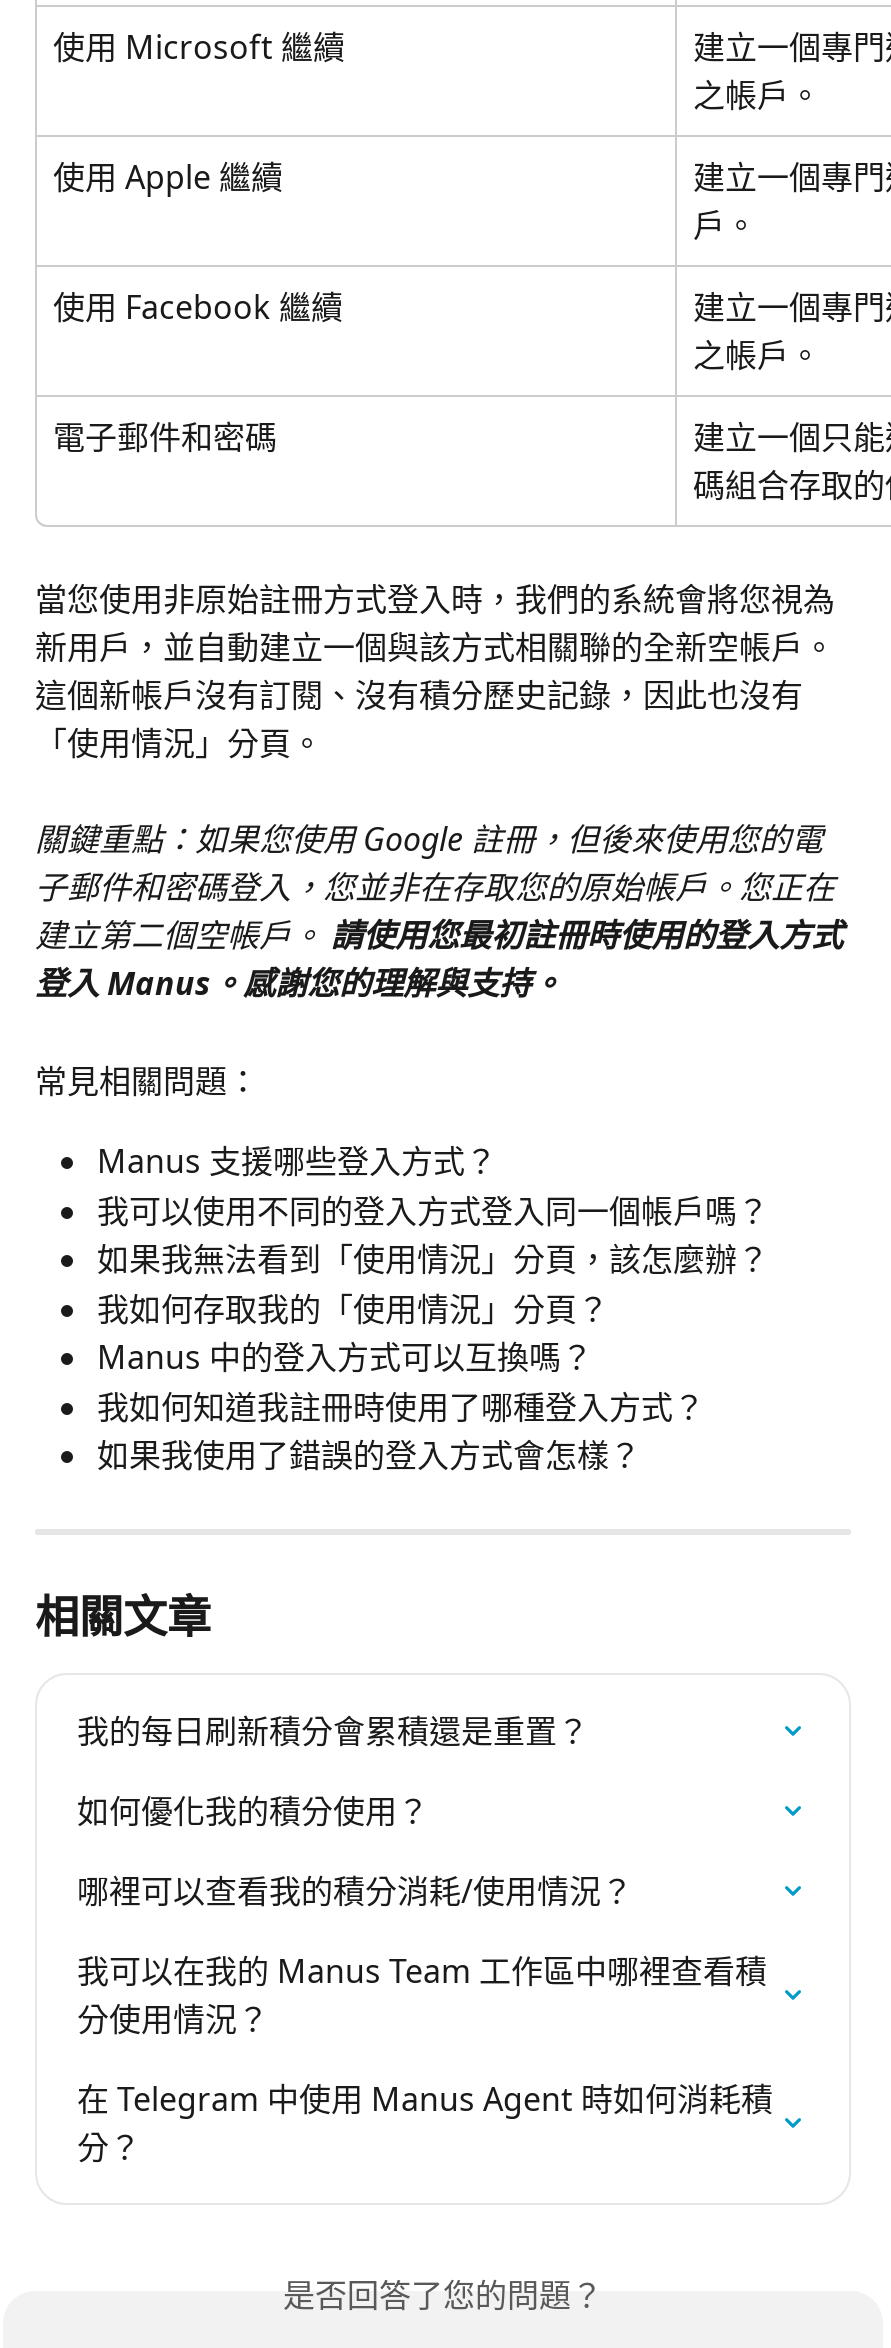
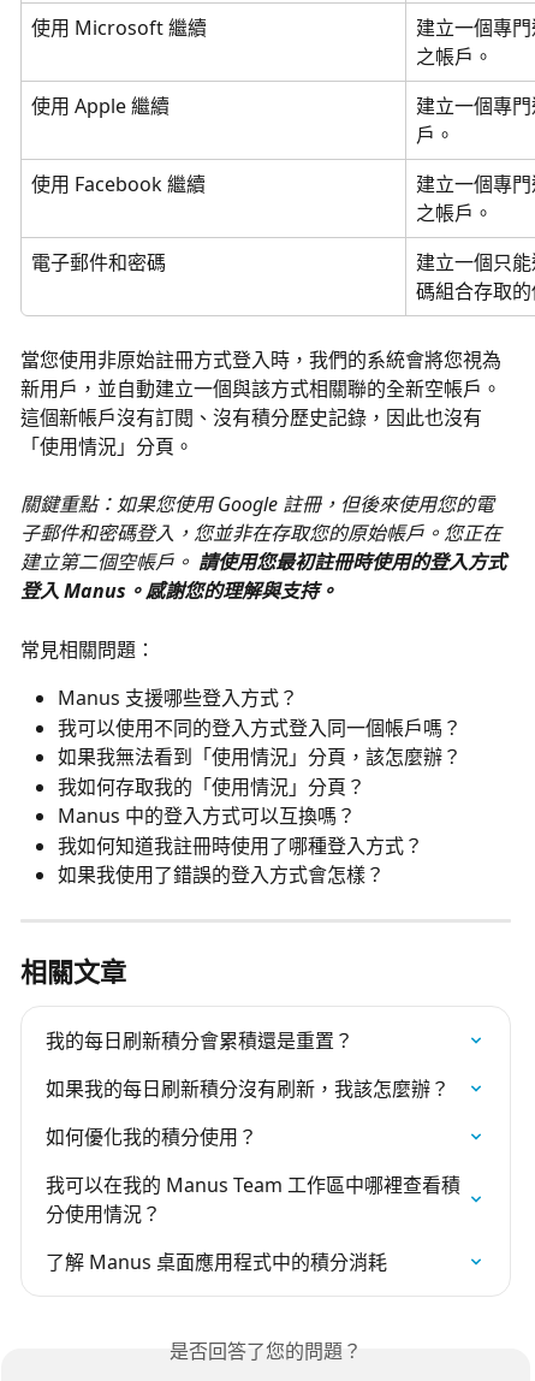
none -> [46,1075,450,1101] 如果我的每日刷新積分沒有刷新，我該怎麼辦？
moved [77,1788,429,1832] -> [46,1123,257,1150]: 如何優化我的積分使用？
[77,1868,633,1912] 哪裡可以查看我的積分消耗/使用情況？ -> none
[77,2076,773,2168] 在 Telegram 中使用 Manus Agent 時如何消耗積 | 分？ -> [46,1248,387,1275] 了解 Manus 桌面應用程式中的積分消耗

